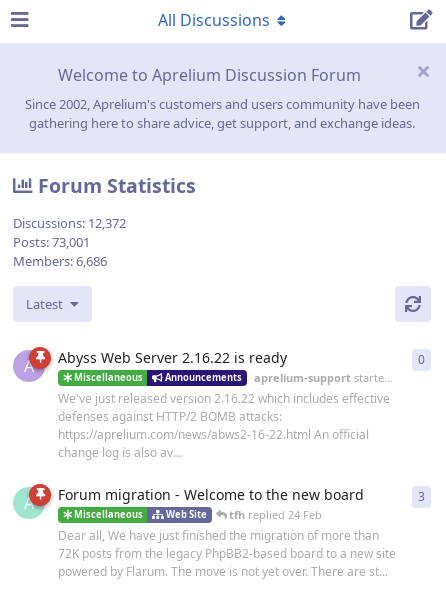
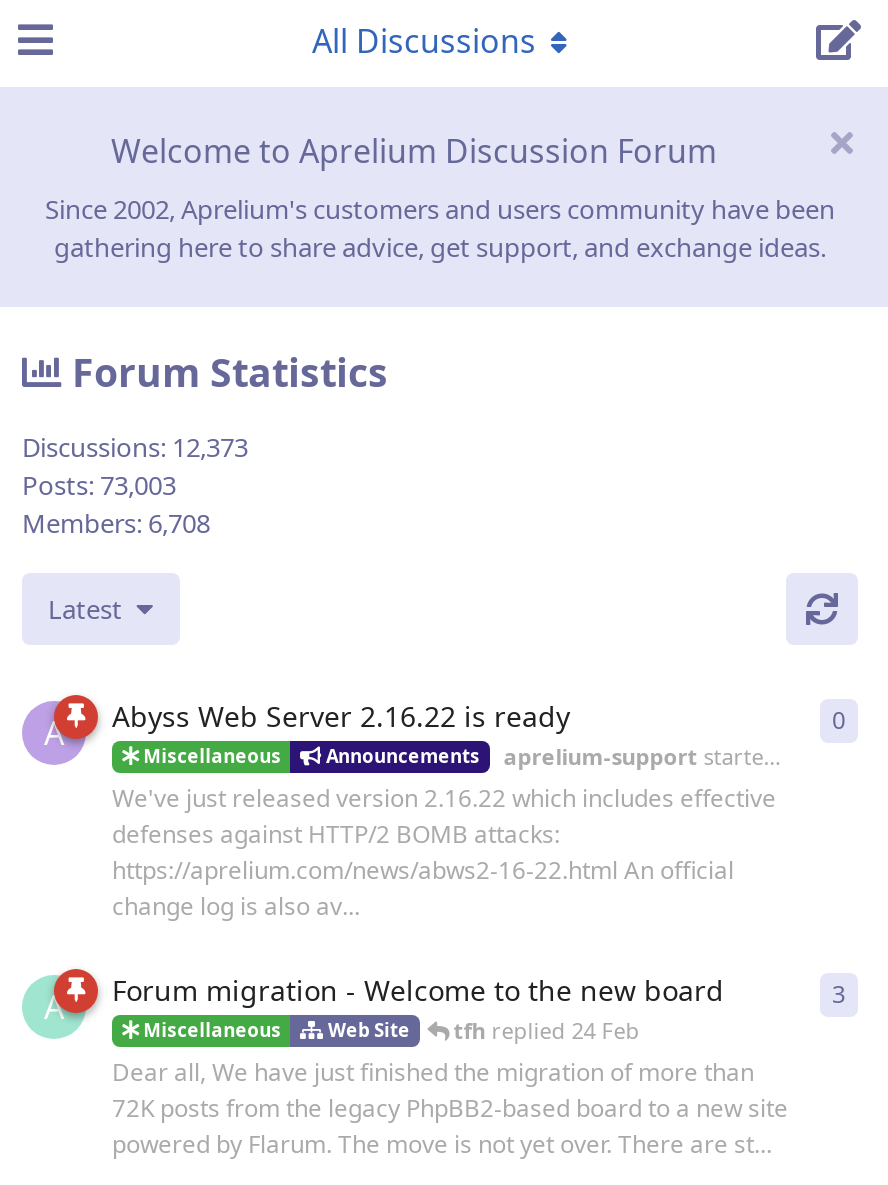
[13,214,126,232] Discussions: 12,372 -> [22,429,248,465] Discussions: 12,373
[13,233,90,251] Posts: 73,001 -> [22,467,176,503] Posts: 73,003
[13,252,107,270] Members: 6,686 -> [22,505,210,541] Members: 6,708

